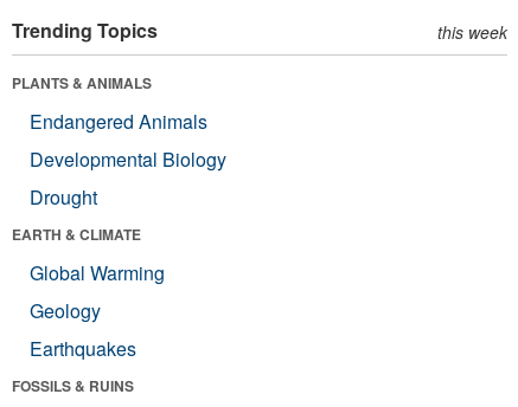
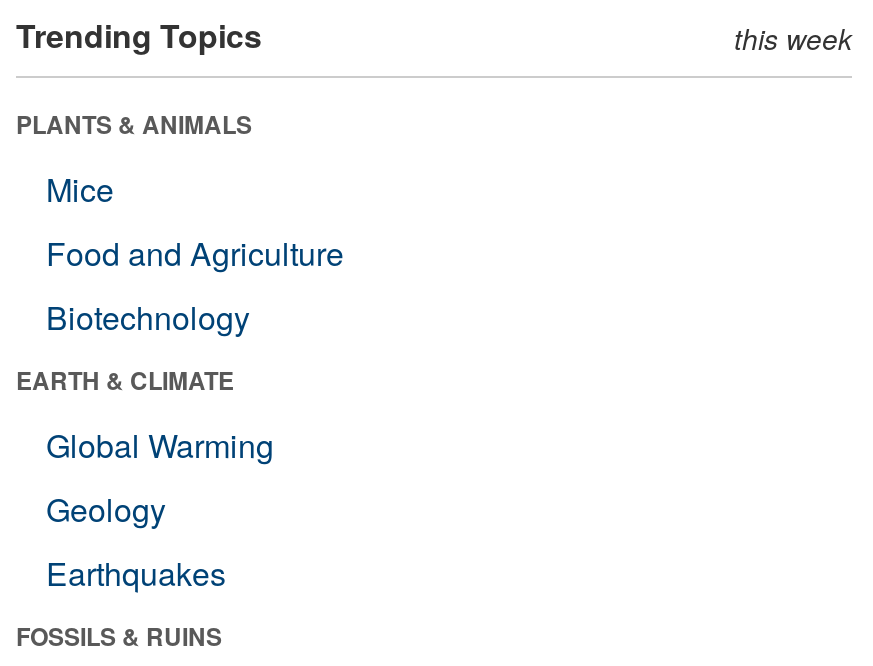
[30,107,226,210] Endangered Animals | Developmental Biology | Drought -> [46,166,344,340] Mice | Food and Agriculture | Biotechnology

